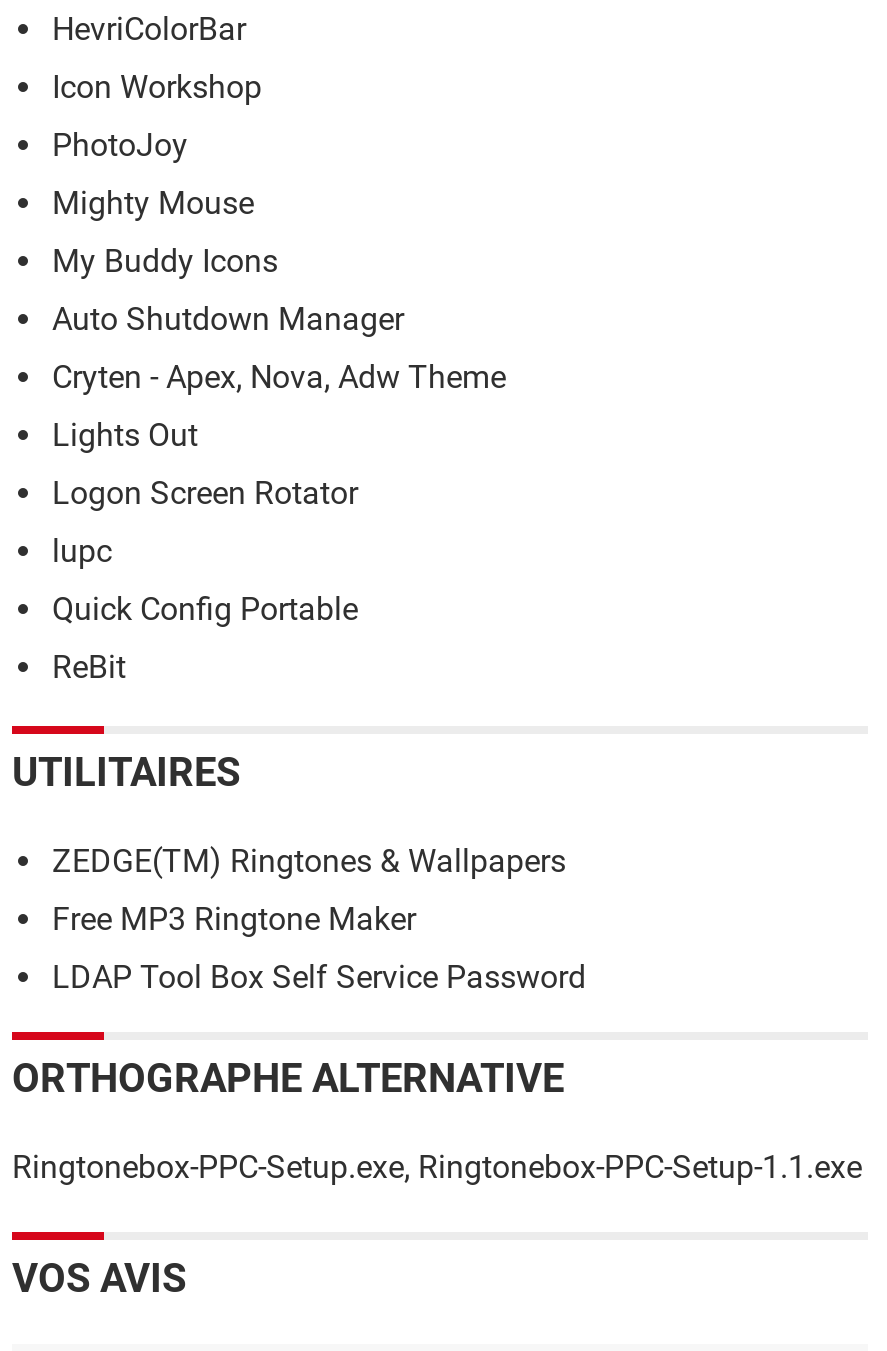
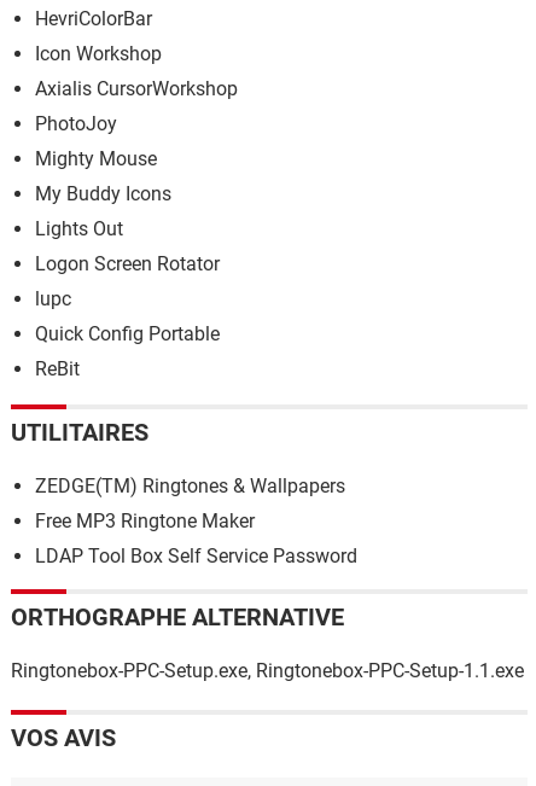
none -> [35,77,238,100] Axialis CursorWorkshop
moved [52,126,278,280] -> [35,112,171,205]: PhotoJoy | Mighty Mouse | My Buddy Icons
[52,300,506,396] Auto Shutdown Manager | Cryten - Apex, Nova, Adw Theme -> none

